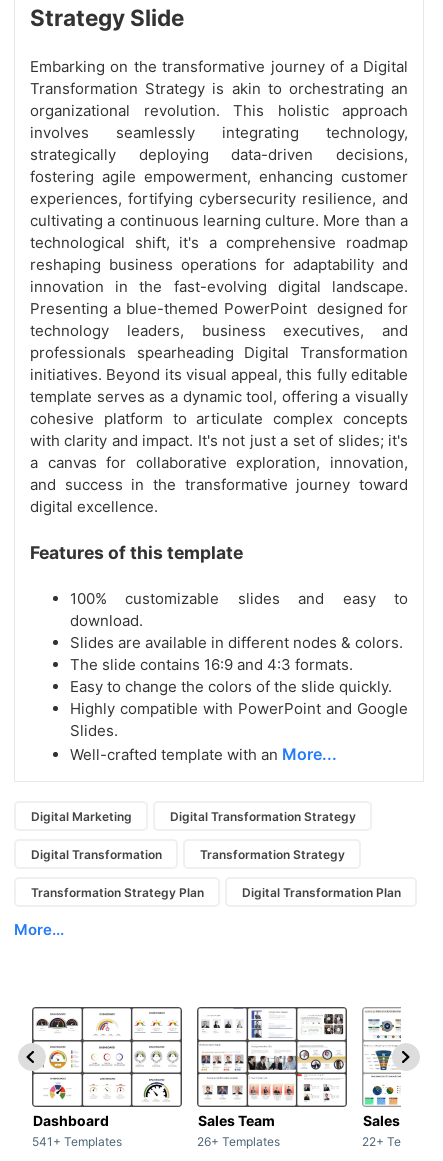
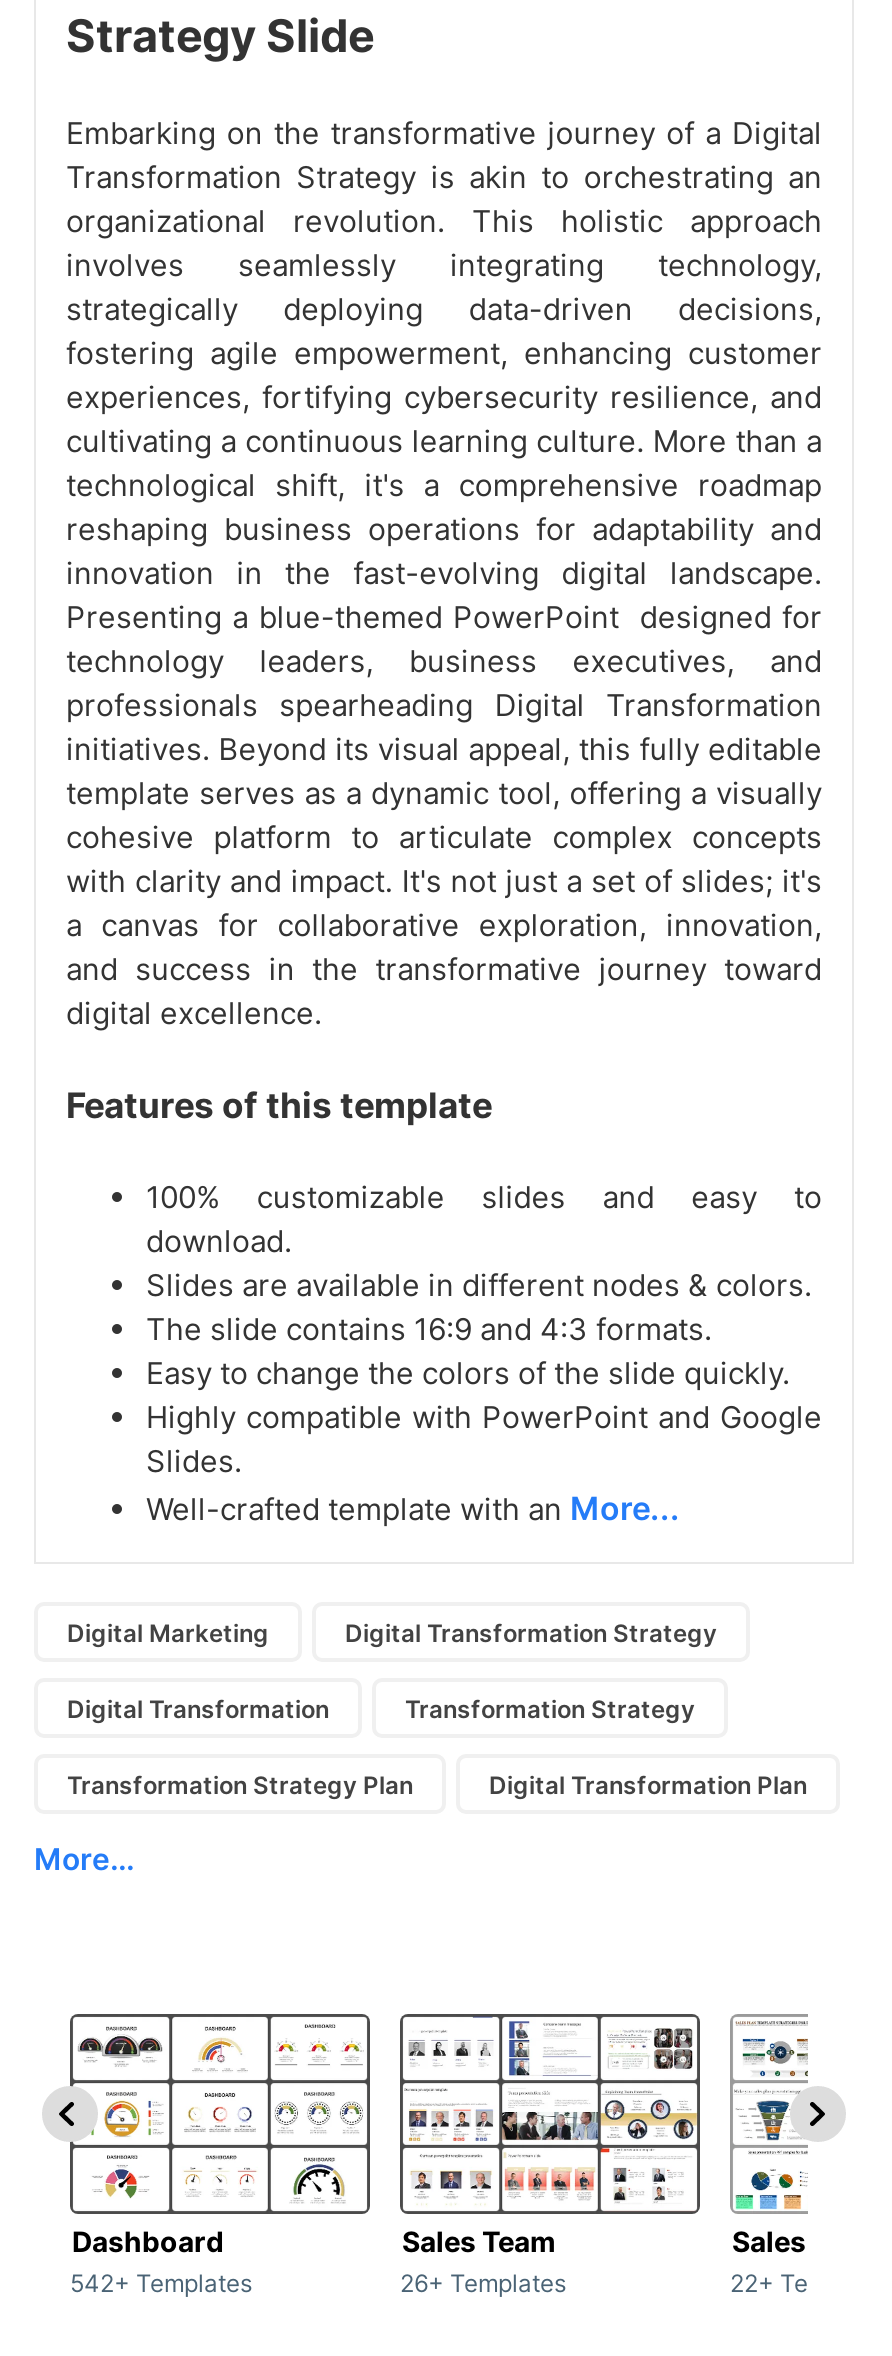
[32,1134,122,1149] 541+ Templates -> [70,2268,252,2298] 542+ Templates

